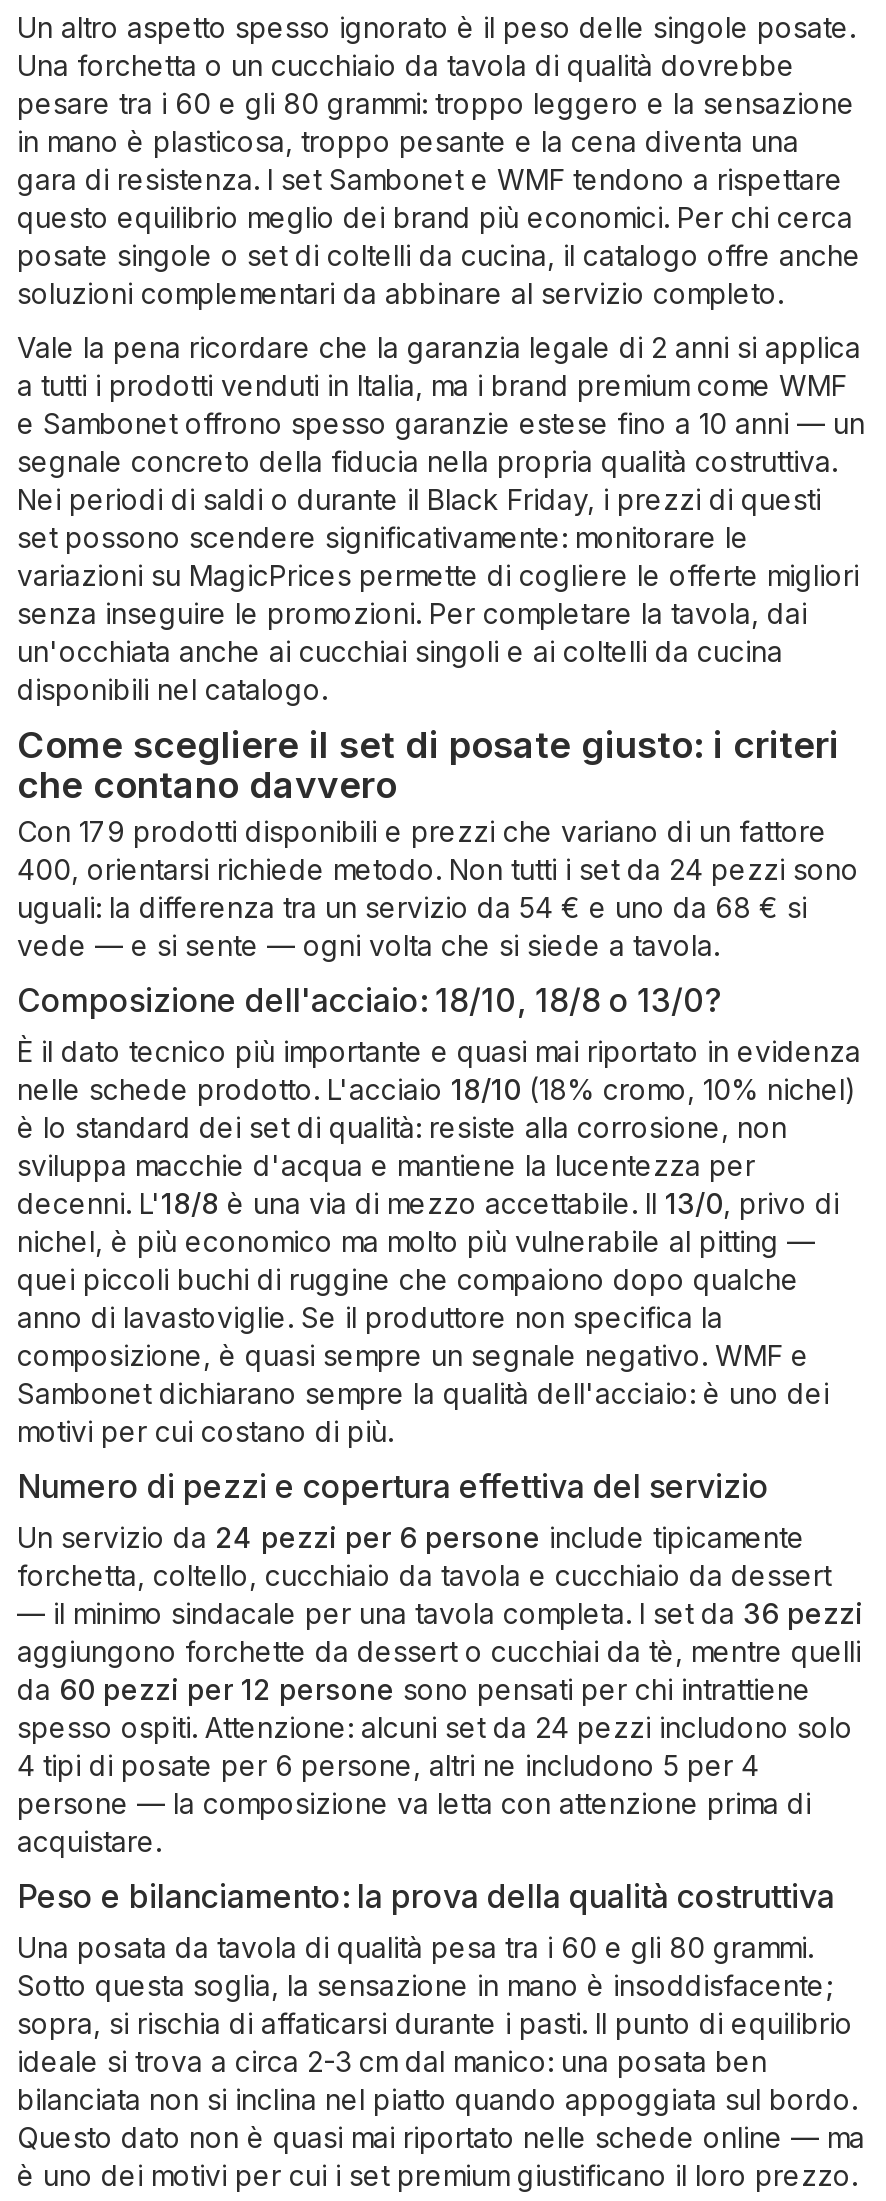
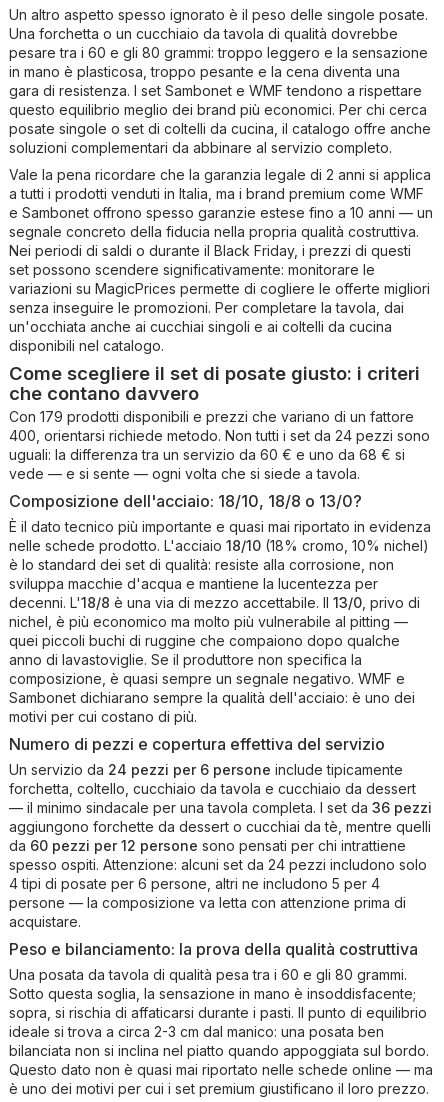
[17,890,807,924] uguali: la differenza tra un servizio da 54 € e uno da 68 € si -> [9,446,405,463] uguali: la differenza tra un servizio da 60 € e uno da 68 € si

